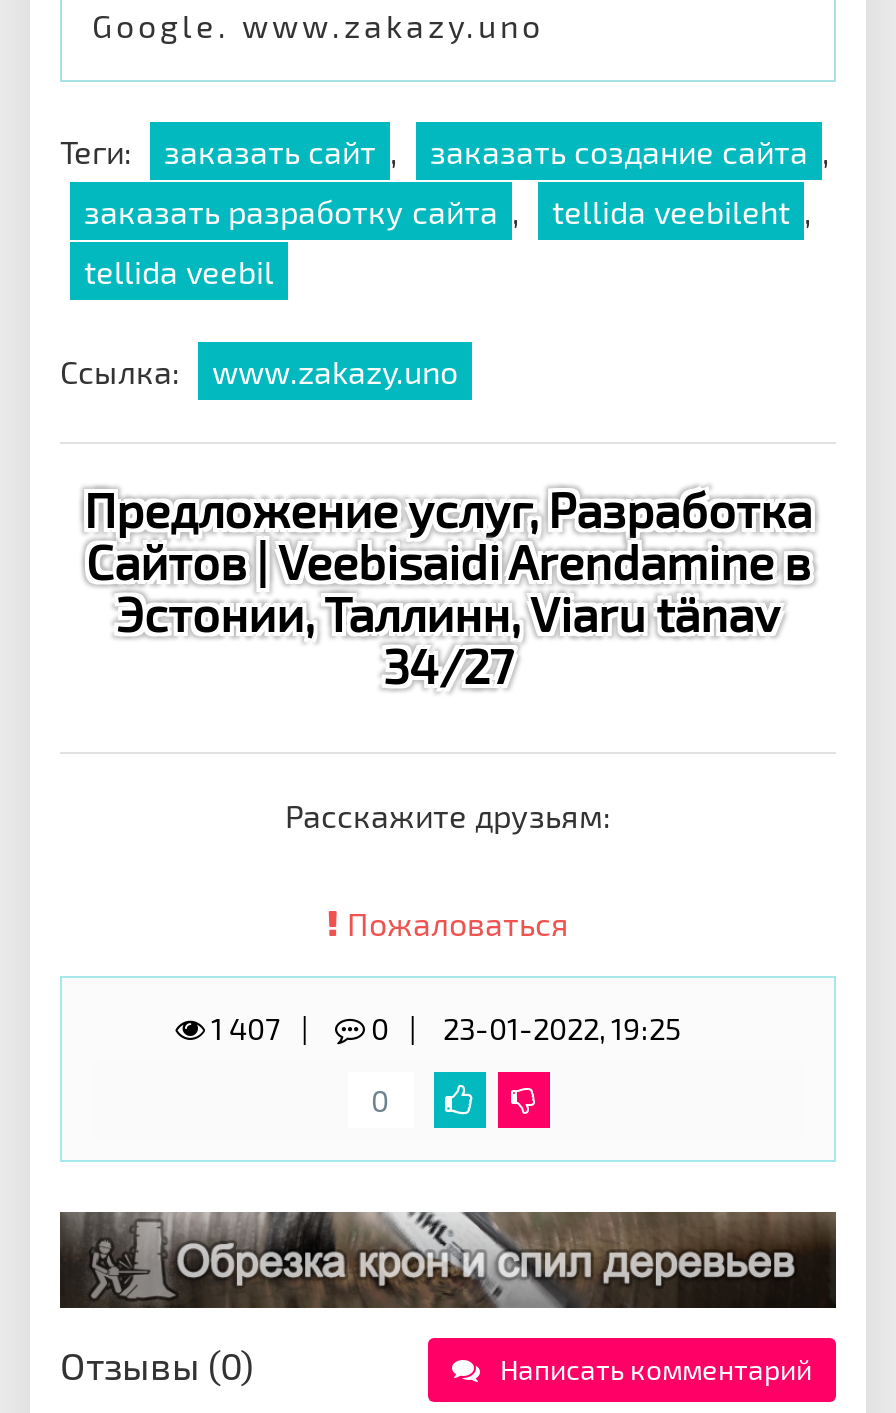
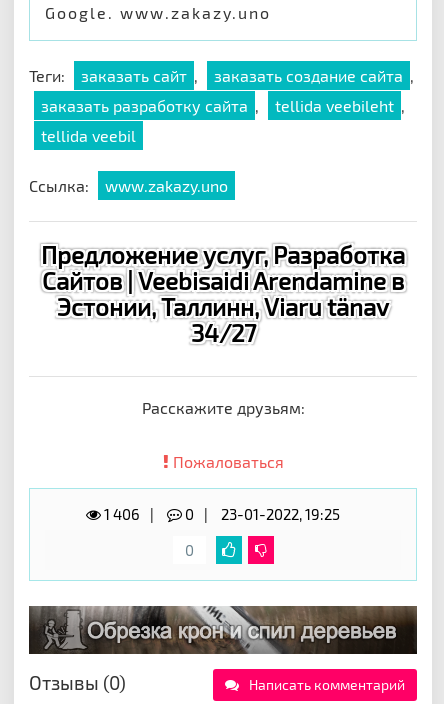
[205,1010,281,1046] 1 407 -> [101,505,140,523] 1 406

